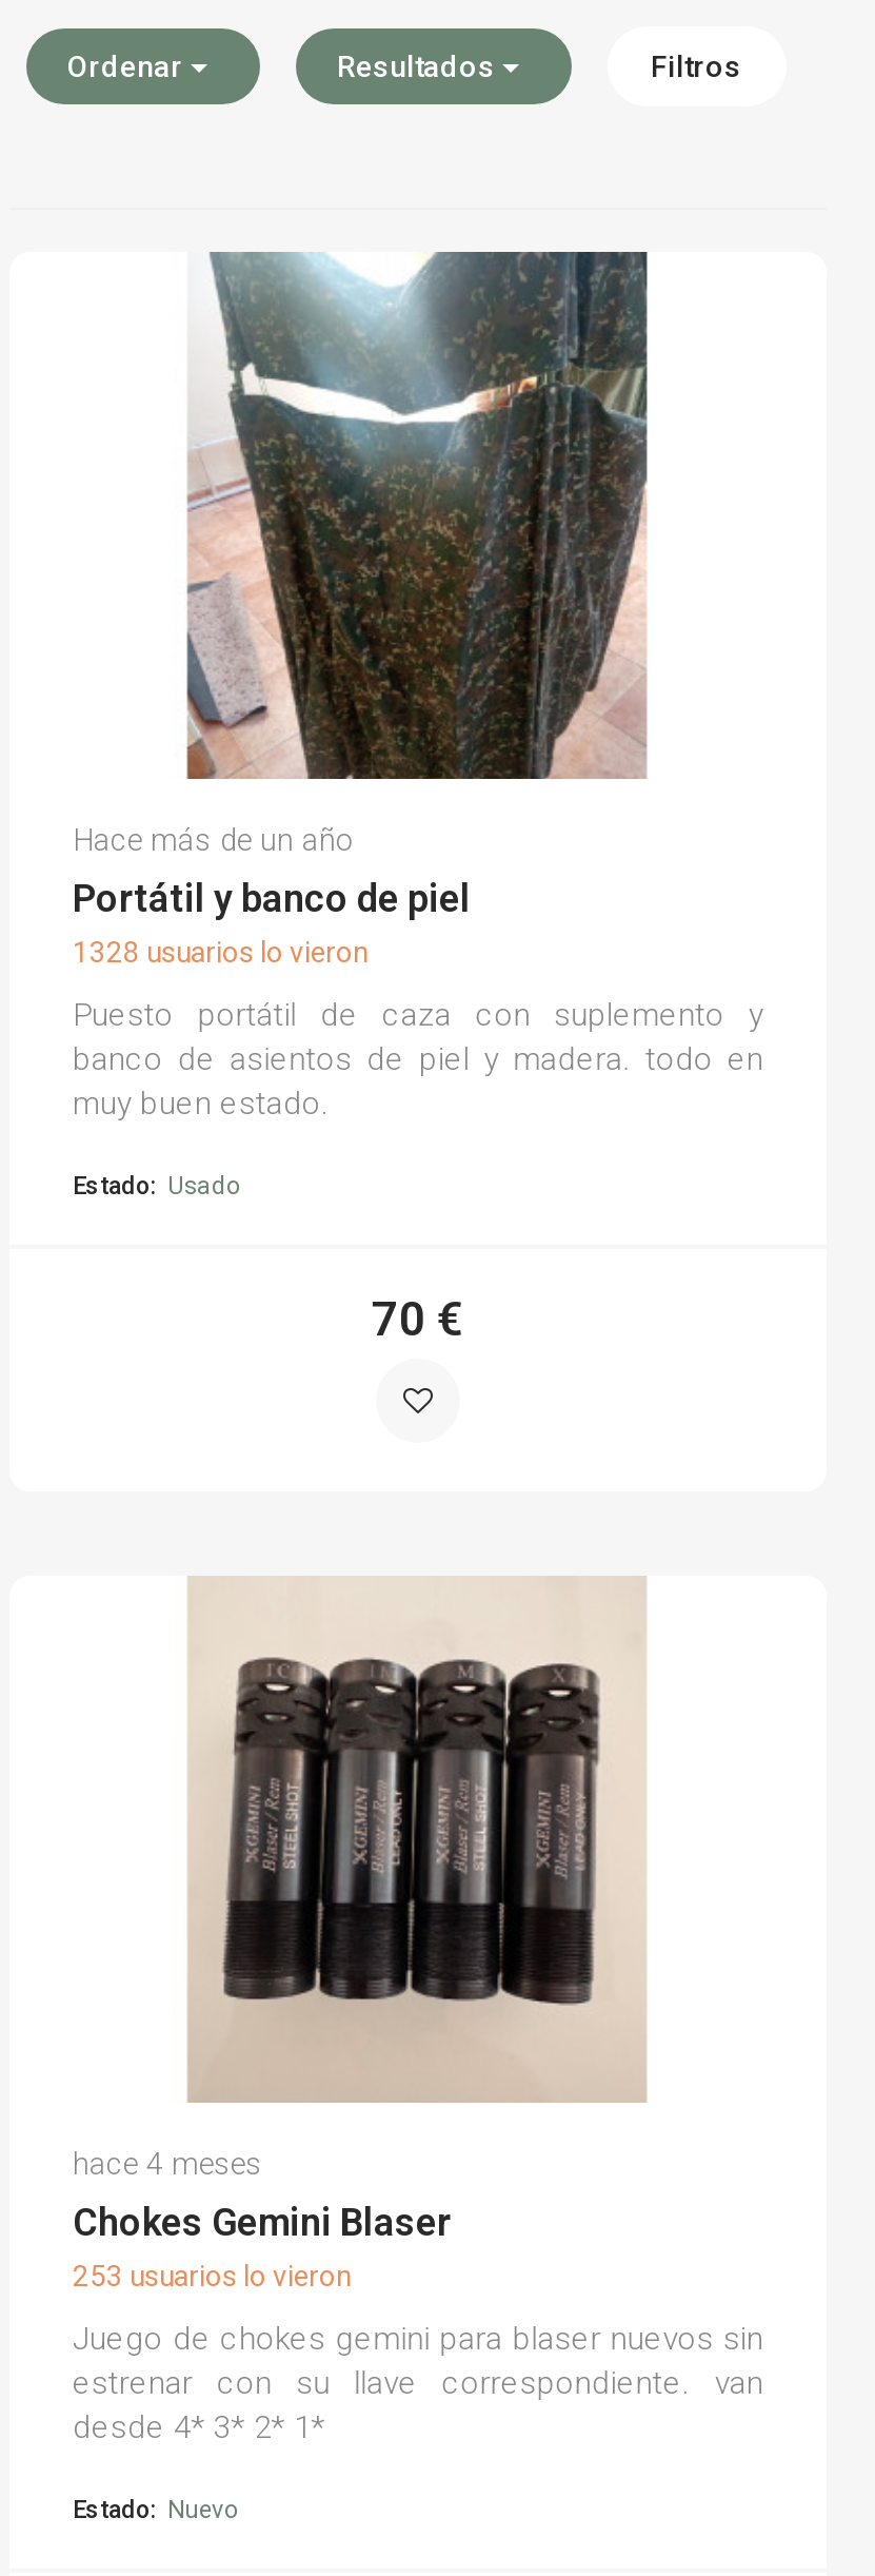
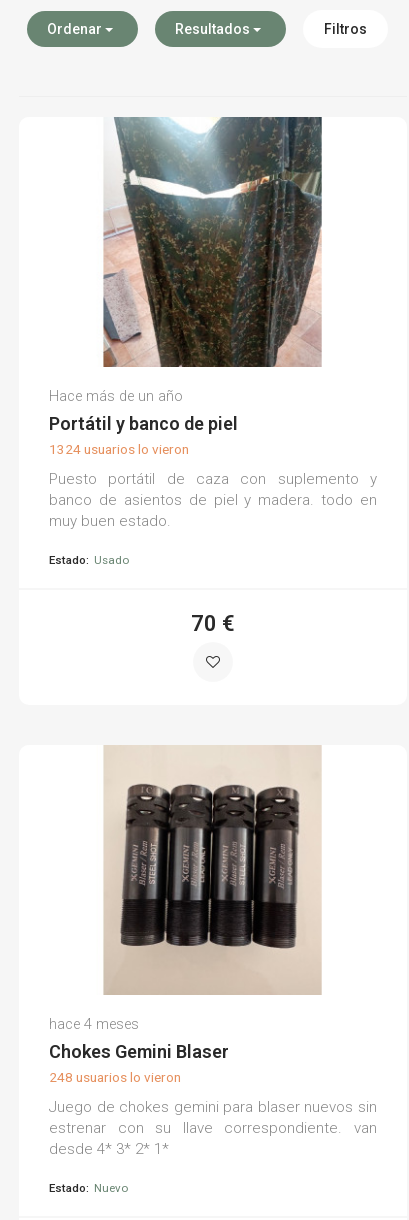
[73,935,367,969] 1328 usuarios lo vieron -> [49,441,189,457] 1324 usuarios lo vieron
[73,2259,351,2292] 253 usuarios lo vieron -> [49,1069,181,1085] 248 usuarios lo vieron

